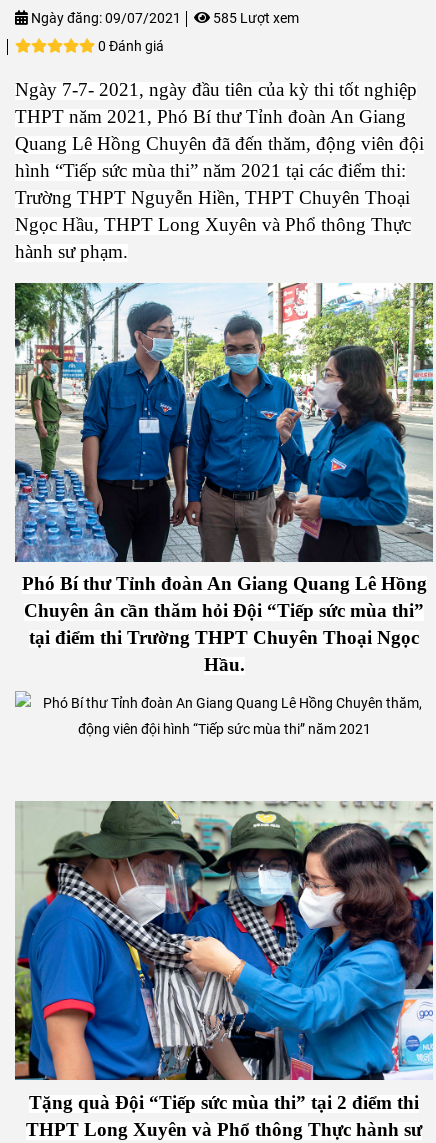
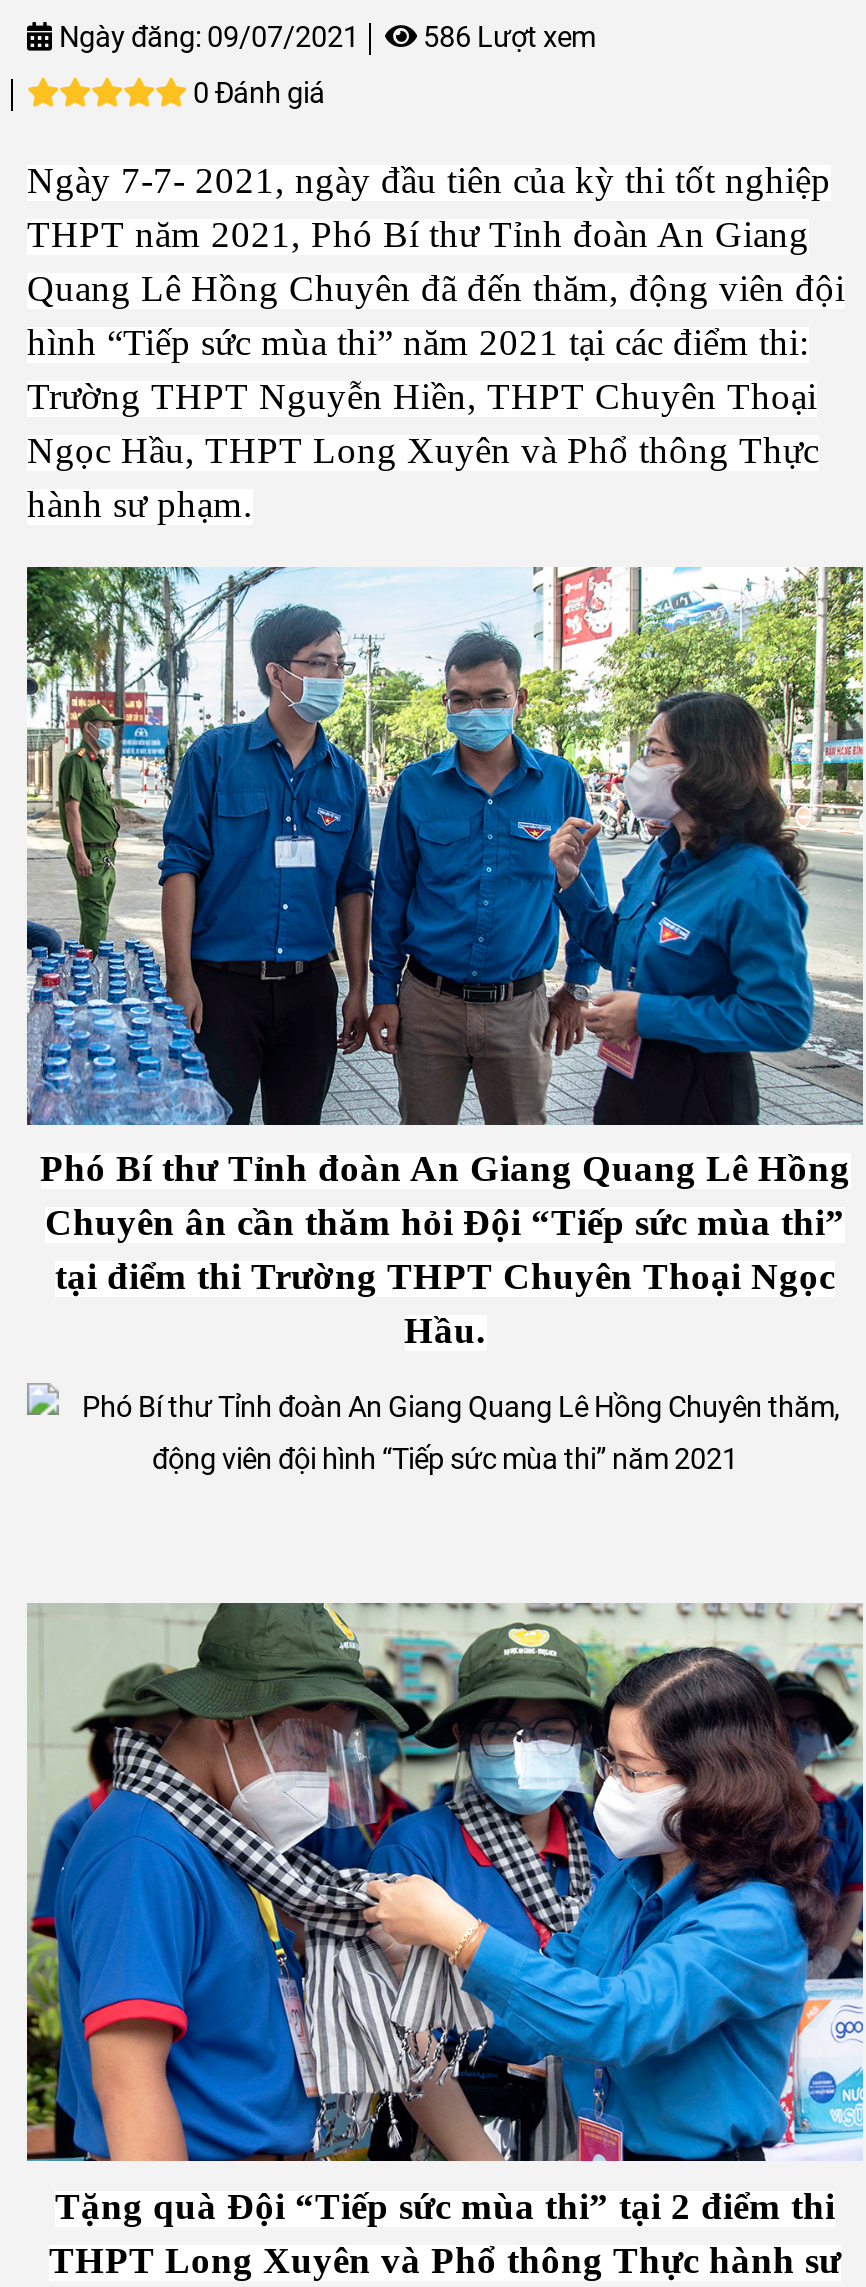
[28,10,299,27] Ngày đăng: 09/07/2021 585 Lượt xem -> [53,21,595,55] Ngày đăng: 09/07/2021 586 Lượt xem

